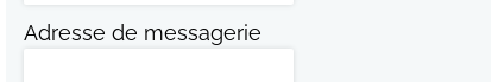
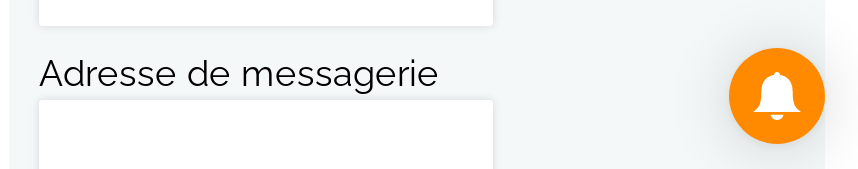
none -> [727,46,827,148] [image]

